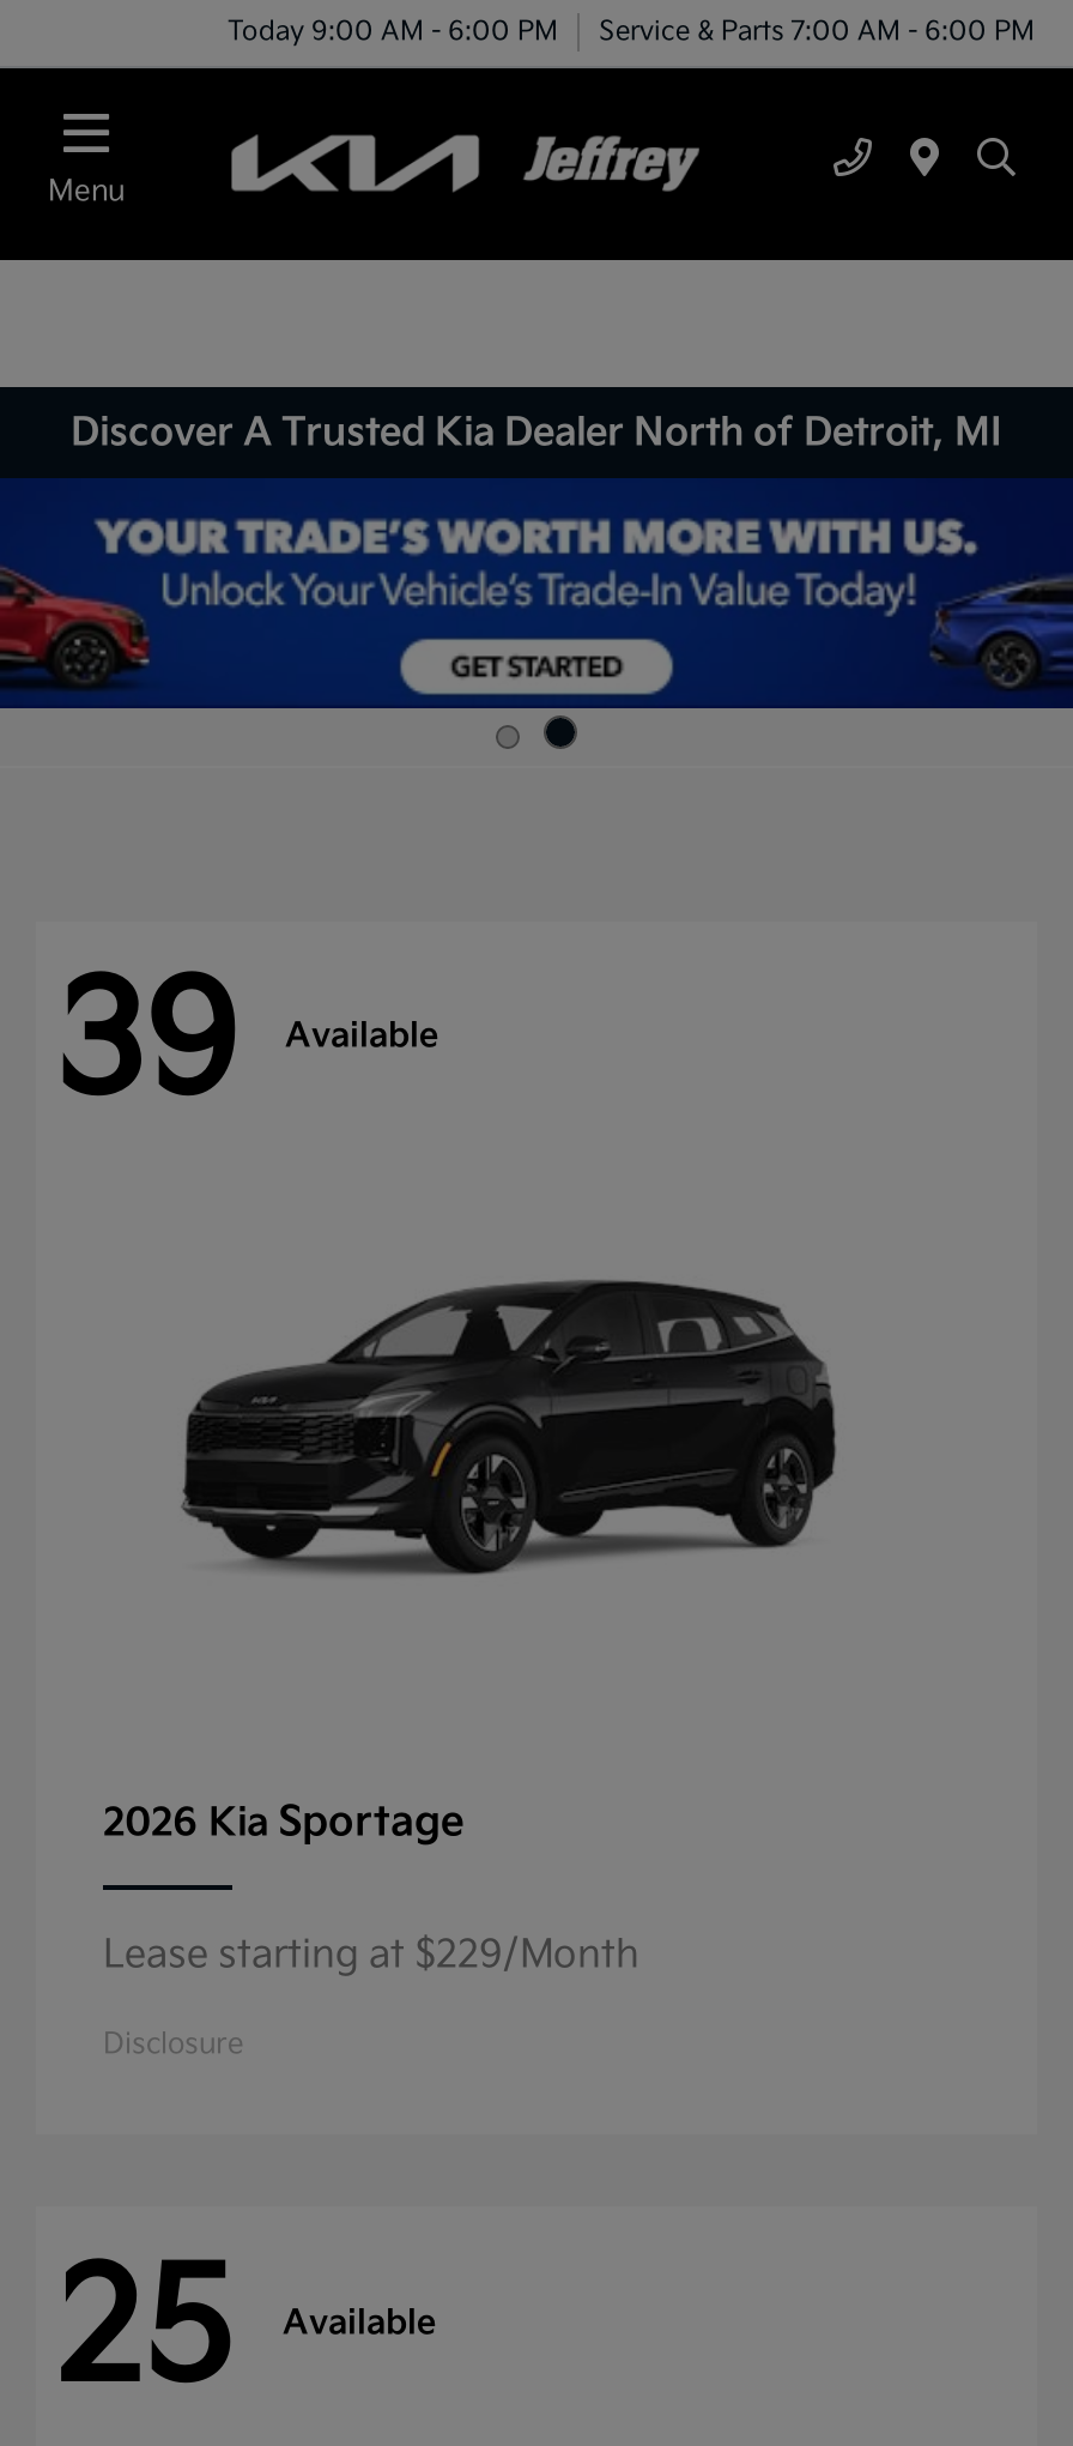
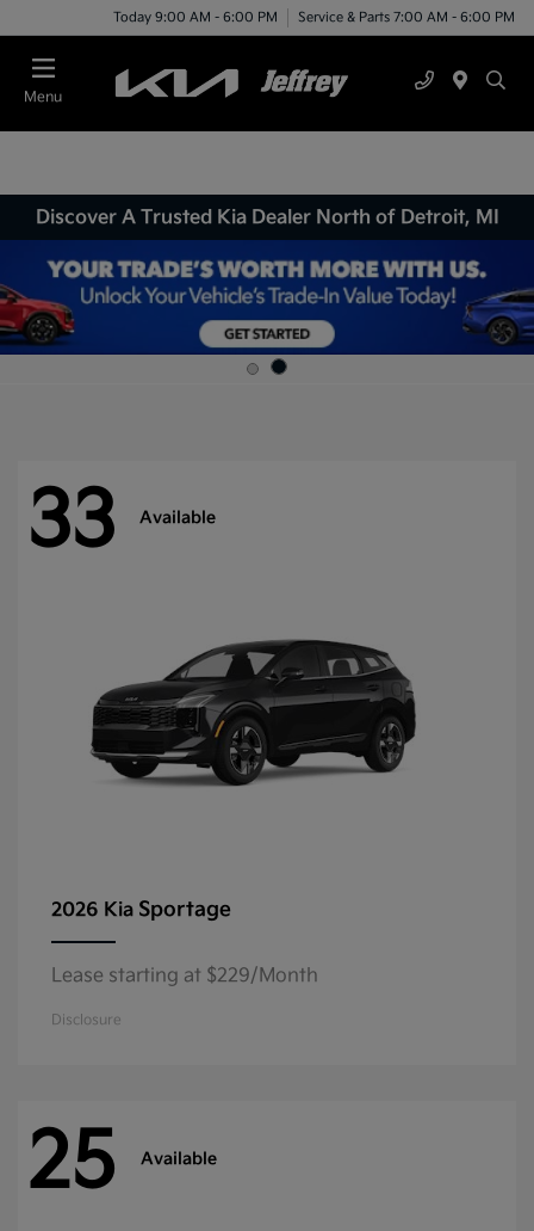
[55,953,438,1138] 39 Available -> [27,477,216,569] 33 Available

